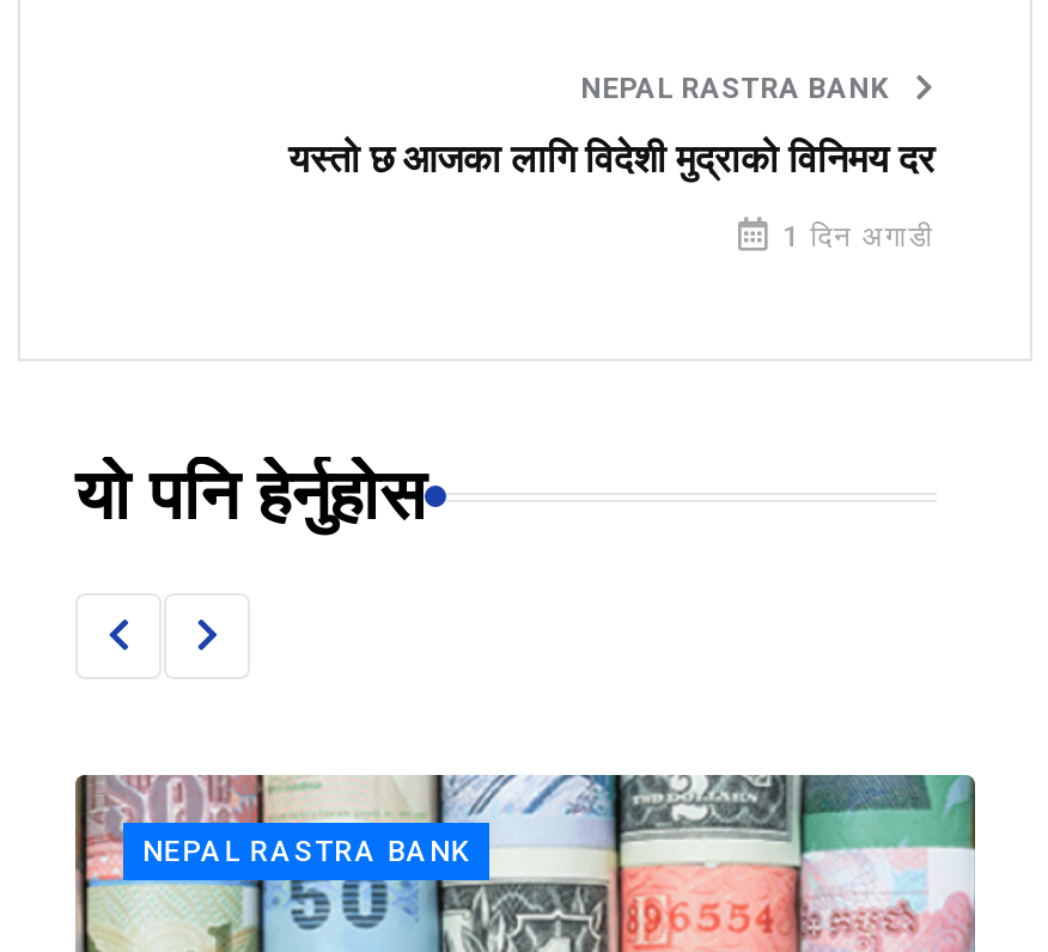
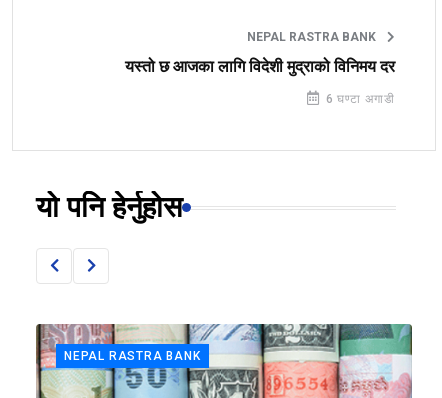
[774,220,934,253] 1 दिन अगाडी -> [322,92,395,106] 6 घण्टा अगाडी

